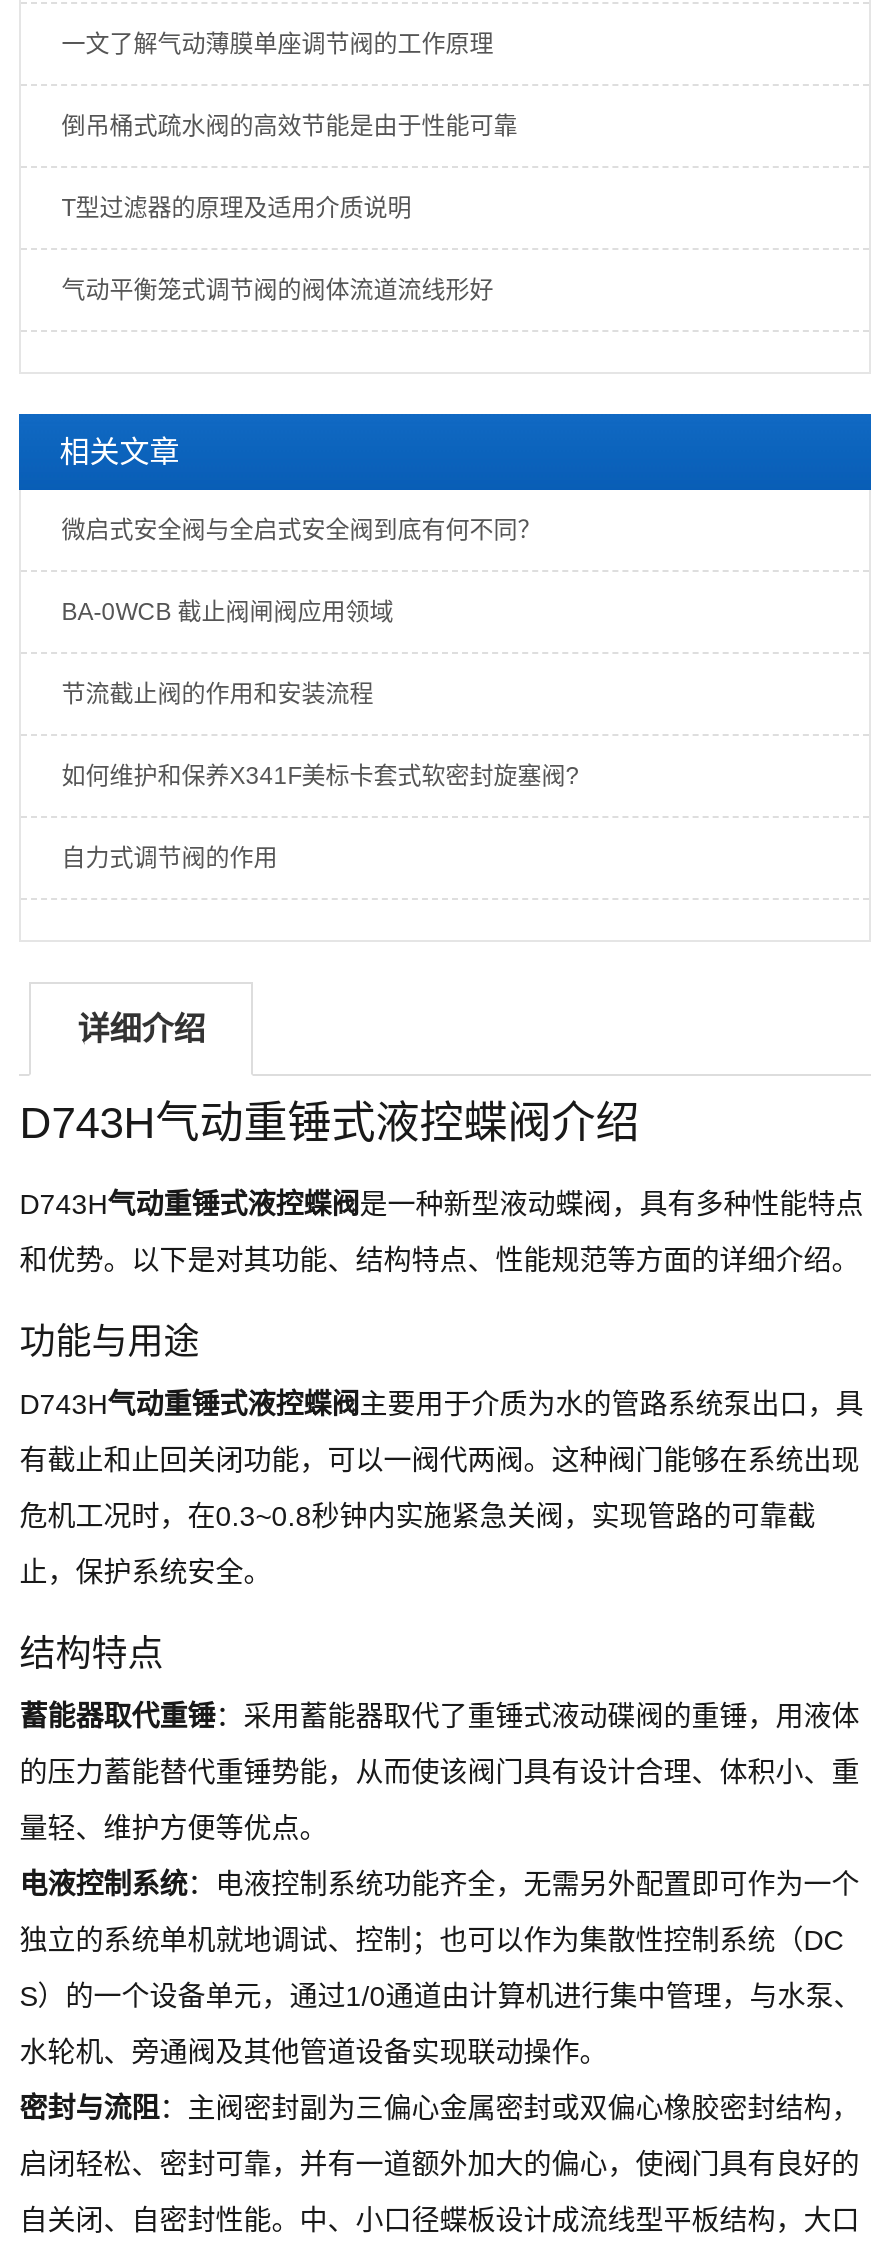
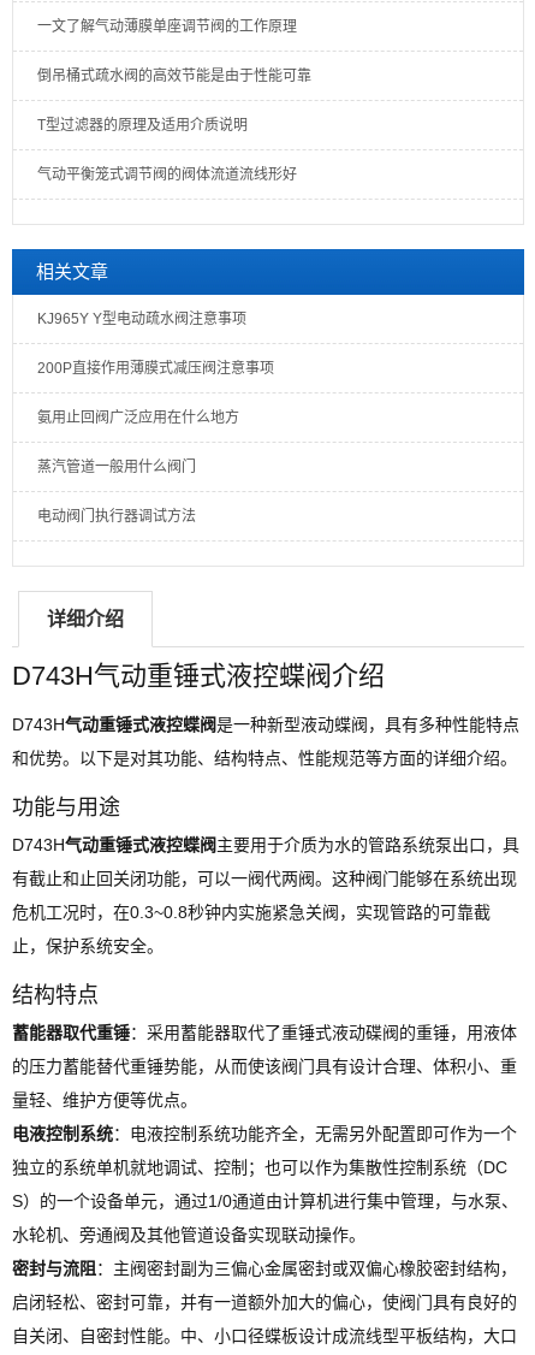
[61,516,541,544] 微启式安全阀与全启式安全阀到底有何不同？ -> [38,310,247,327] KJ965Y Y型电动疏水阀注意事项
[61,598,393,626] BA-0WCB 截止阀闸阀应用领域 -> [38,360,274,376] 200P直接作用薄膜式减压阀注意事项
[61,680,373,708] 节流截止阀的作用和安装流程 -> [38,409,239,426] 氨用止回阀广泛应用在什么地方
[61,762,579,790] 如何维护和保养X341F美标卡套式软密封旋塞阀? -> [38,458,196,475] 蒸汽管道一般用什么阀门
[61,844,277,872] 自力式调节阀的作用 -> [38,508,196,524] 电动阀门执行器调试方法

